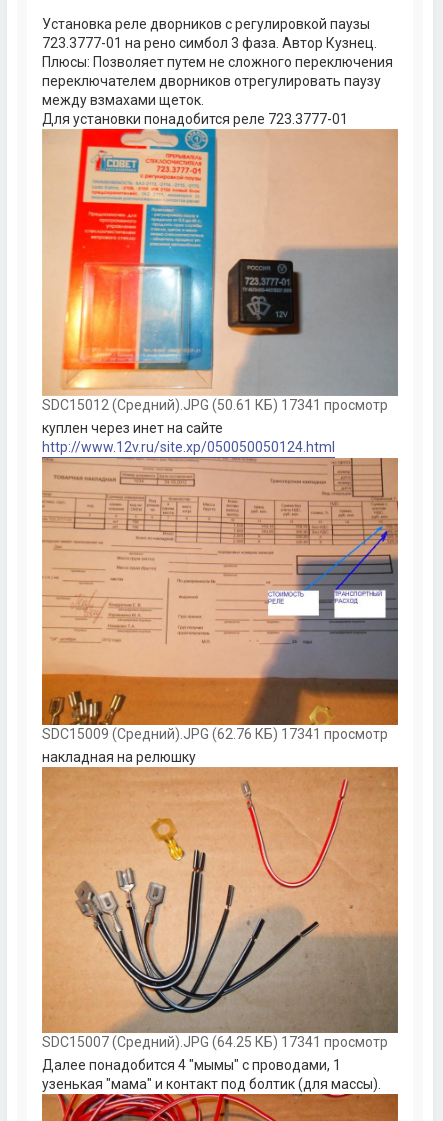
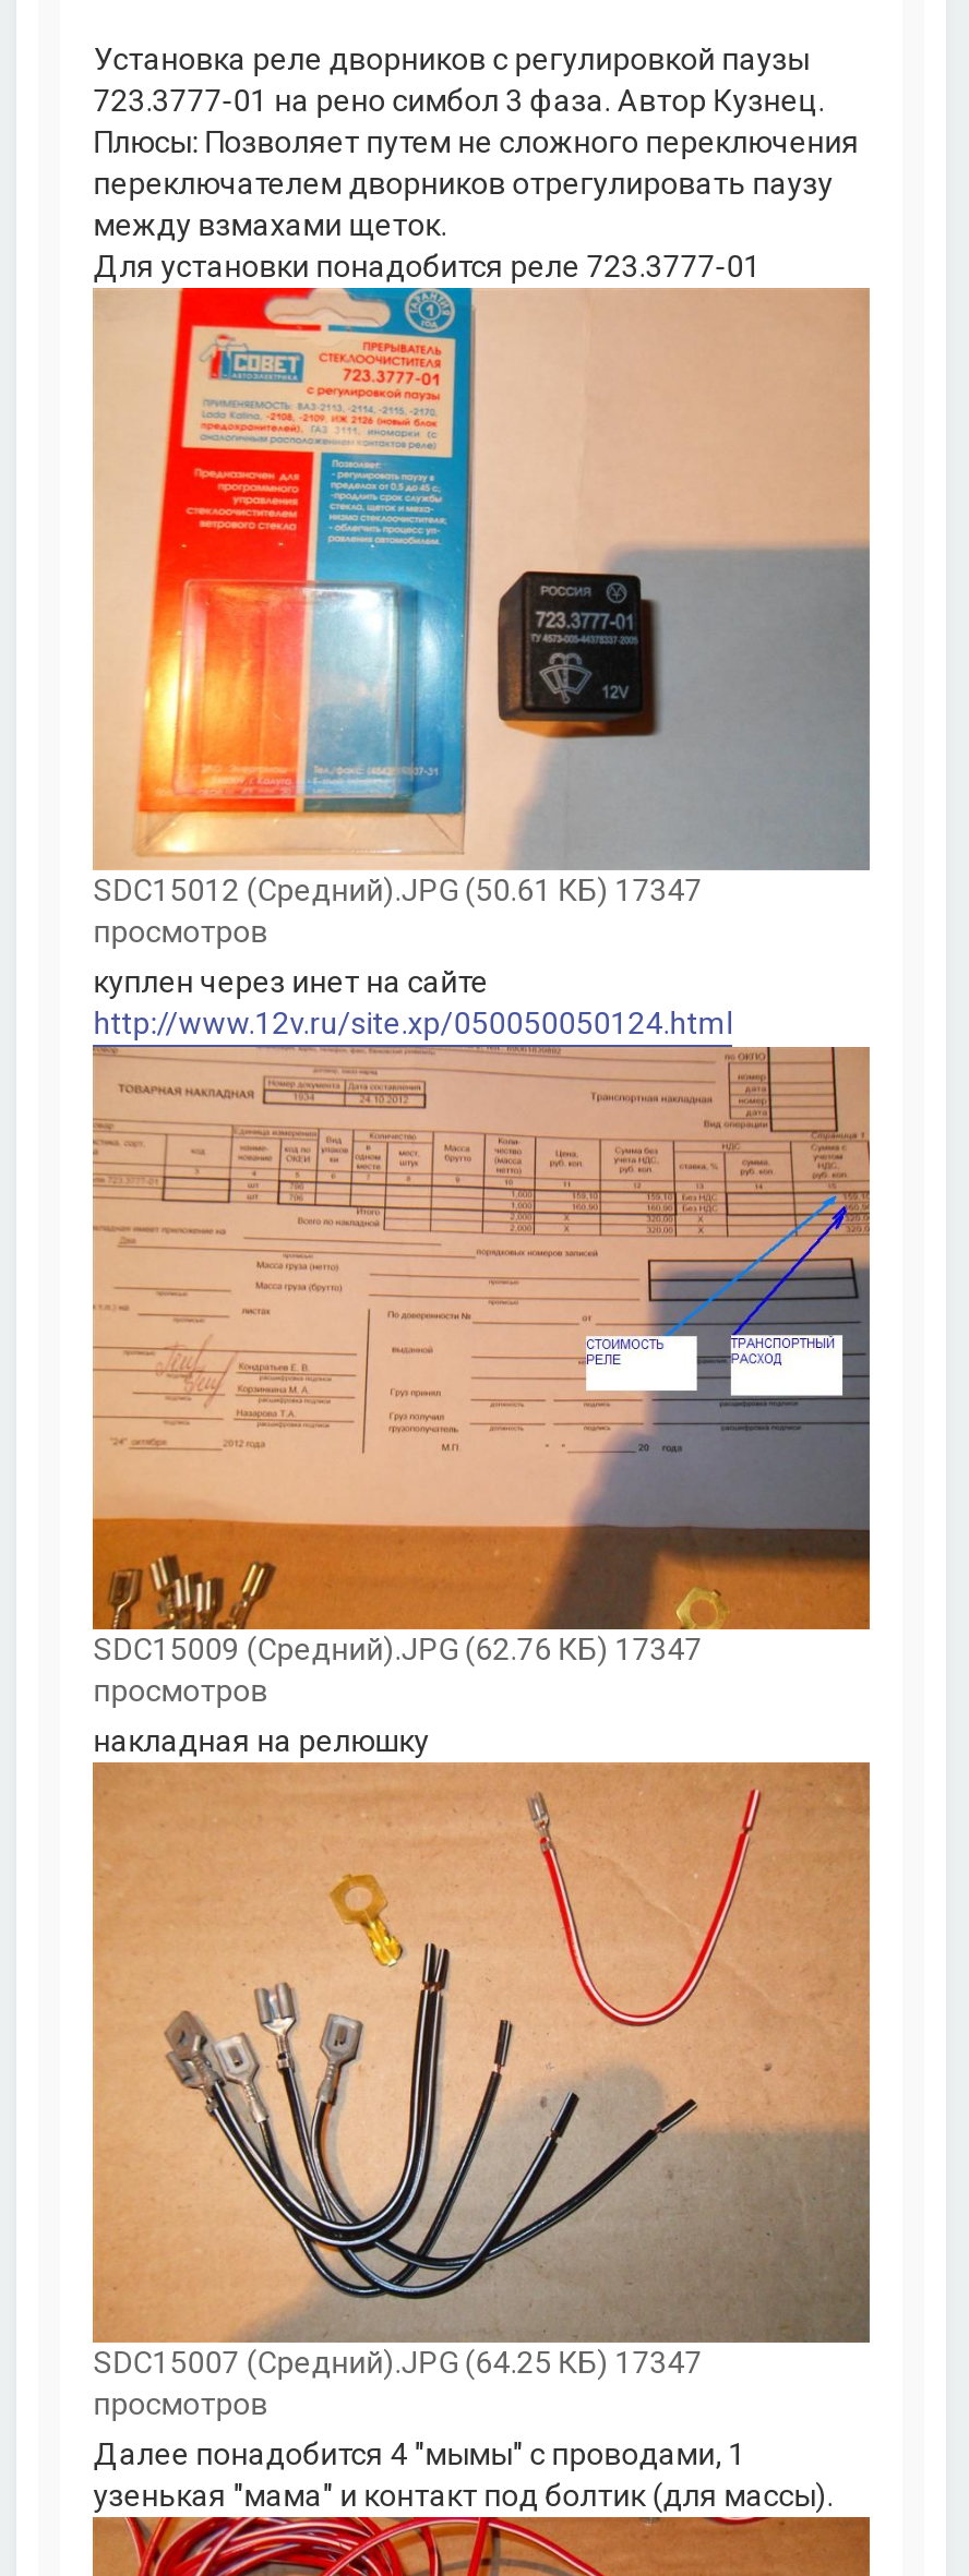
[42,397,388,413] SDC15012 (Средний).JPG (50.61 КБ) 17341 просмотр -> [93,873,702,949] SDC15012 (Средний).JPG (50.61 КБ) 17347 | просмотров
[42,726,388,742] SDC15009 (Средний).JPG (62.76 КБ) 17341 просмотр -> [93,1631,702,1707] SDC15009 (Средний).JPG (62.76 КБ) 17347 | просмотров
[42,1034,388,1050] SDC15007 (Средний).JPG (64.25 КБ) 17341 просмотр -> [93,2346,702,2422] SDC15007 (Средний).JPG (64.25 КБ) 17347 | просмотров

